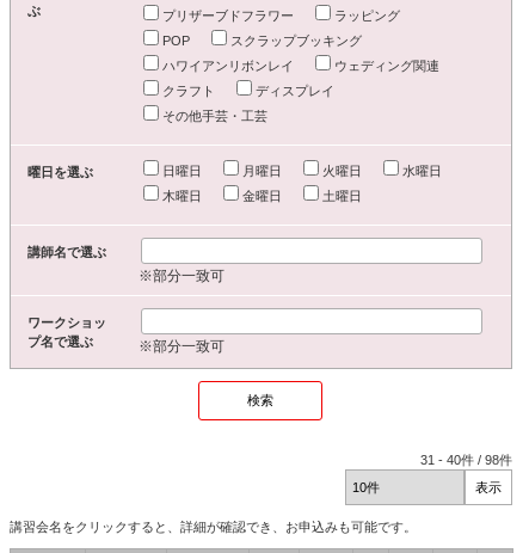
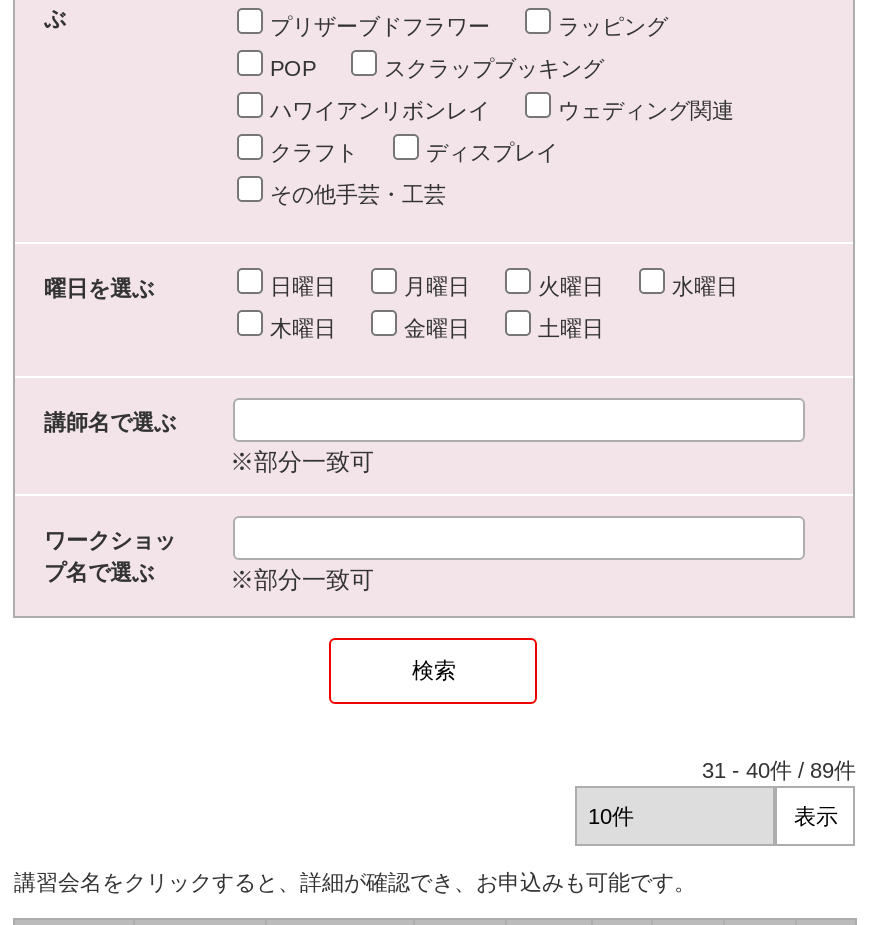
[421,453,513,467] 31 - 40件 / 98件 -> [702,758,856,782] 31 - 40件 / 89件

